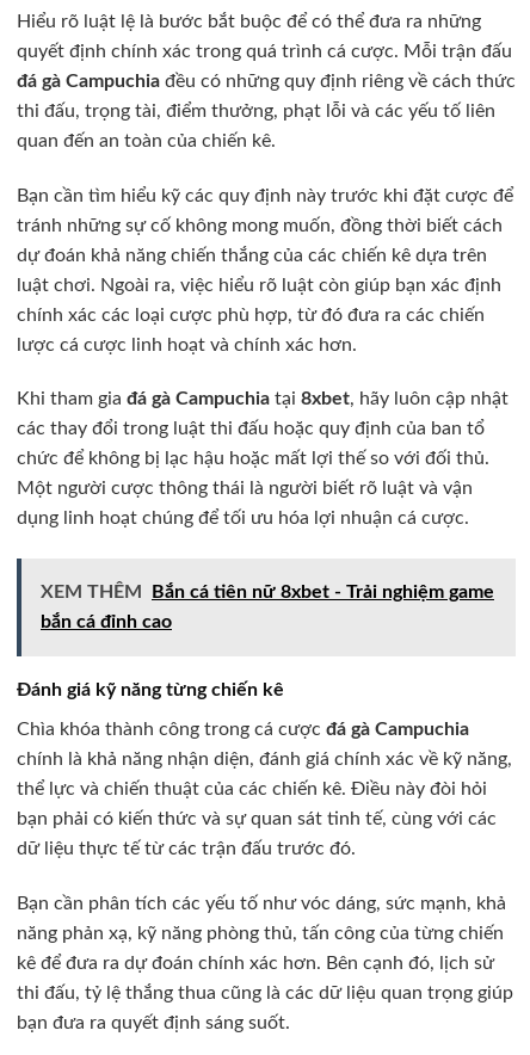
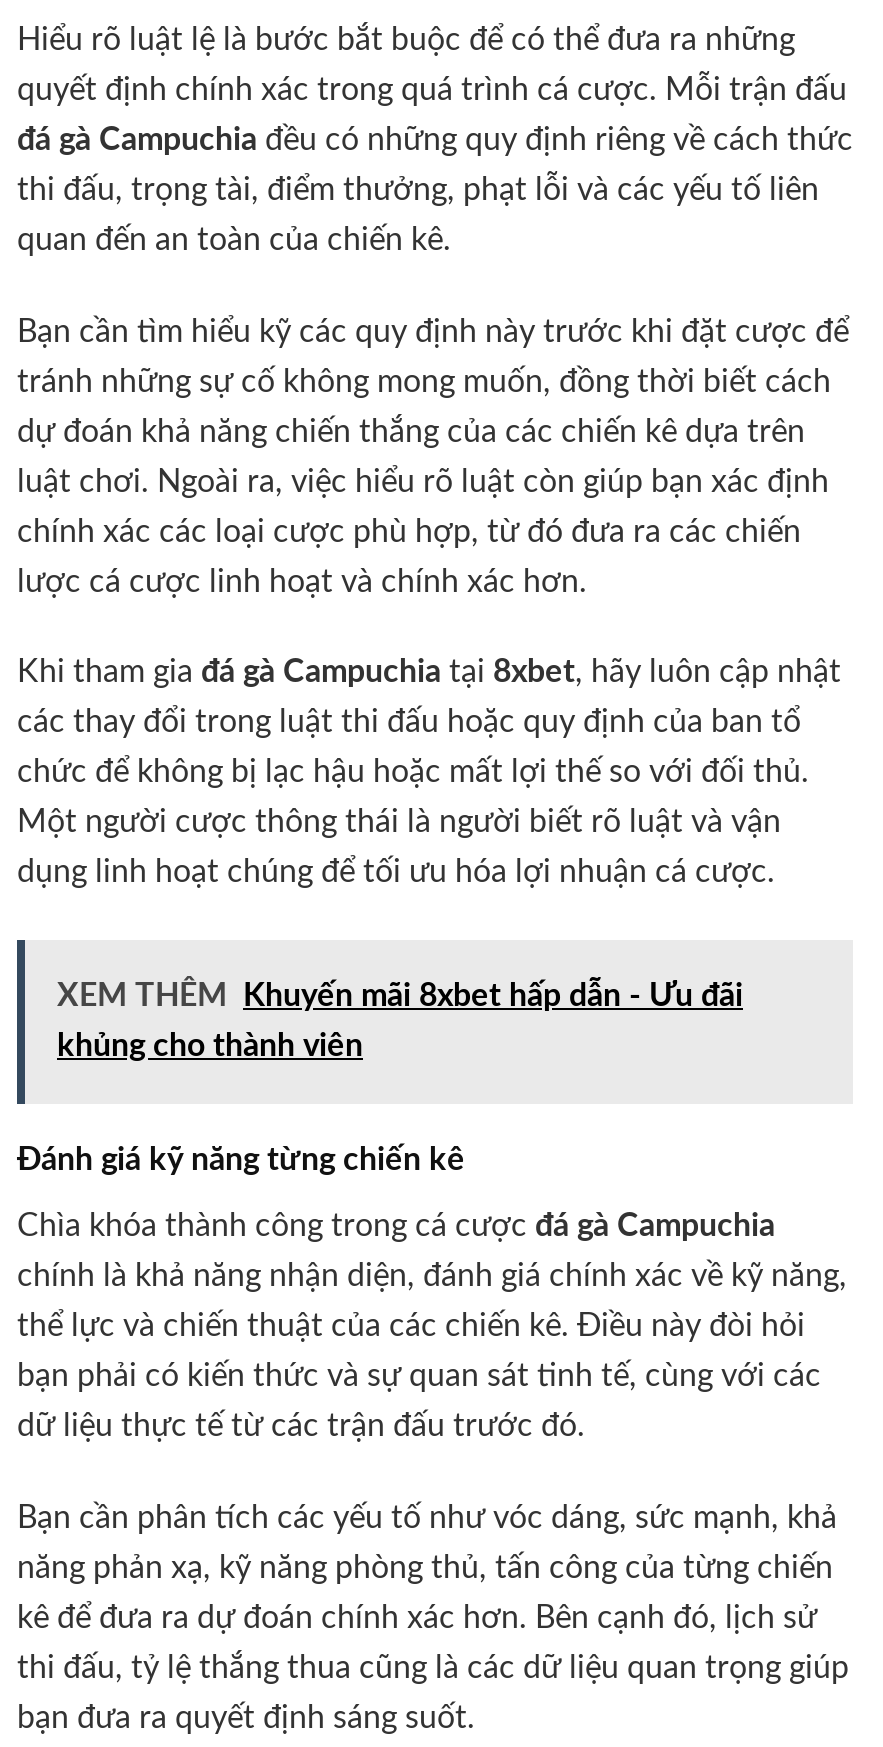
[41,583,494,602] XEM THÊM Bắn cá tiên nữ 8xbet - Trải nghiệm game -> [57,980,743,1012] XEM THÊM Khuyến mãi 8xbet hấp dẫn - Ưu đãi
[41,612,172,631] bắn cá đỉnh cao -> [57,1030,363,1062] khủng cho thành viên

